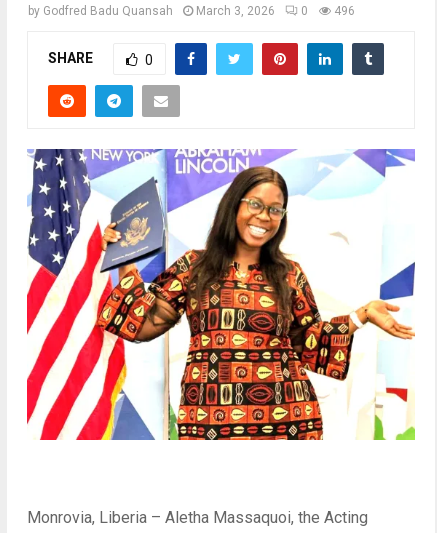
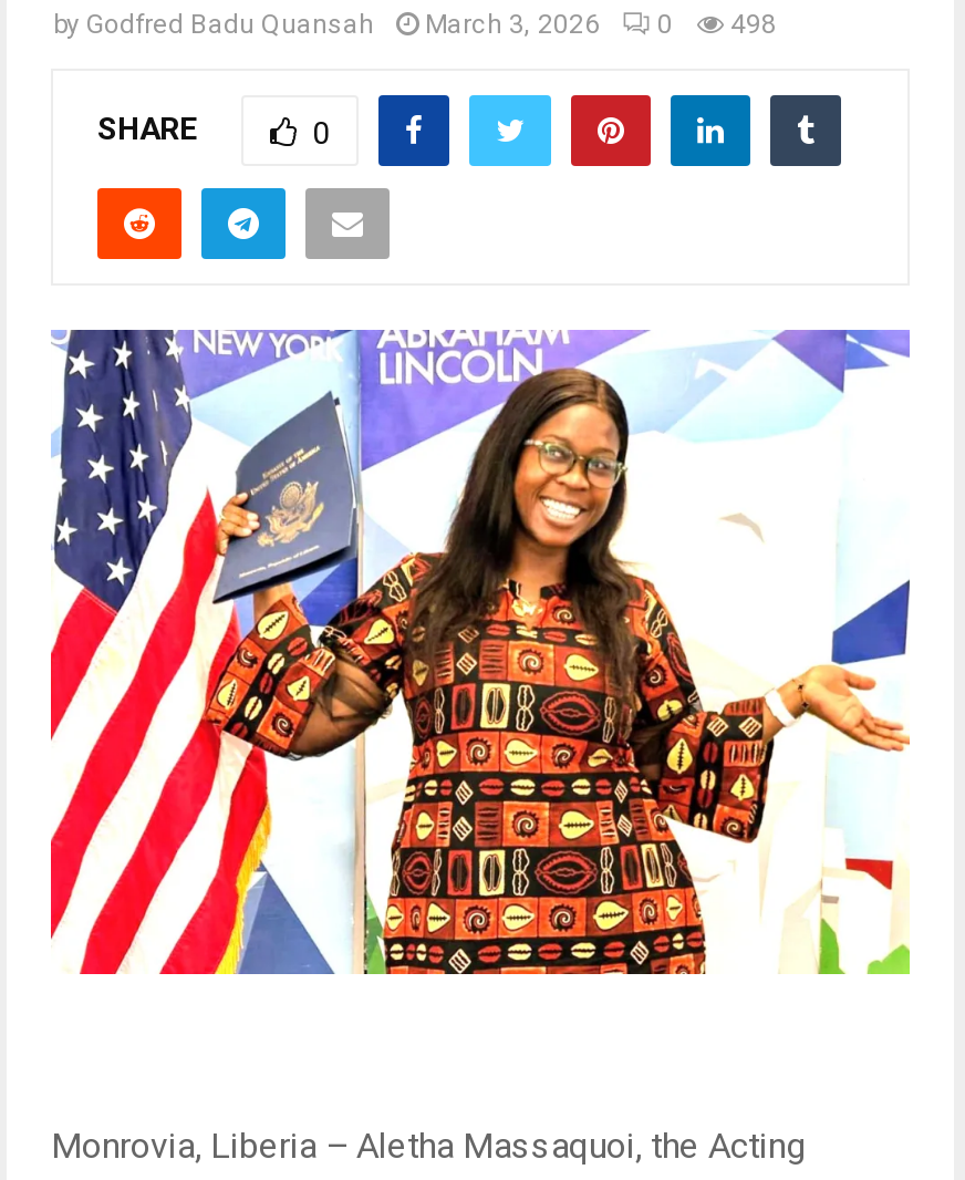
[28,4,355,18] by Godfred Badu Quansah March 3, 2026 0 496 -> [53,9,777,40] by Godfred Badu Quansah March 3, 2026 0 498

